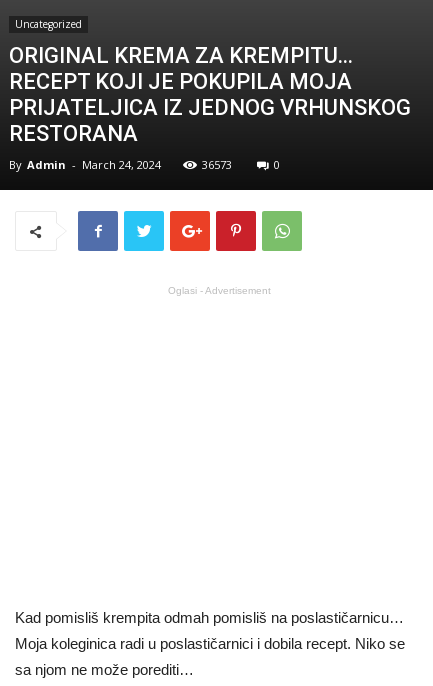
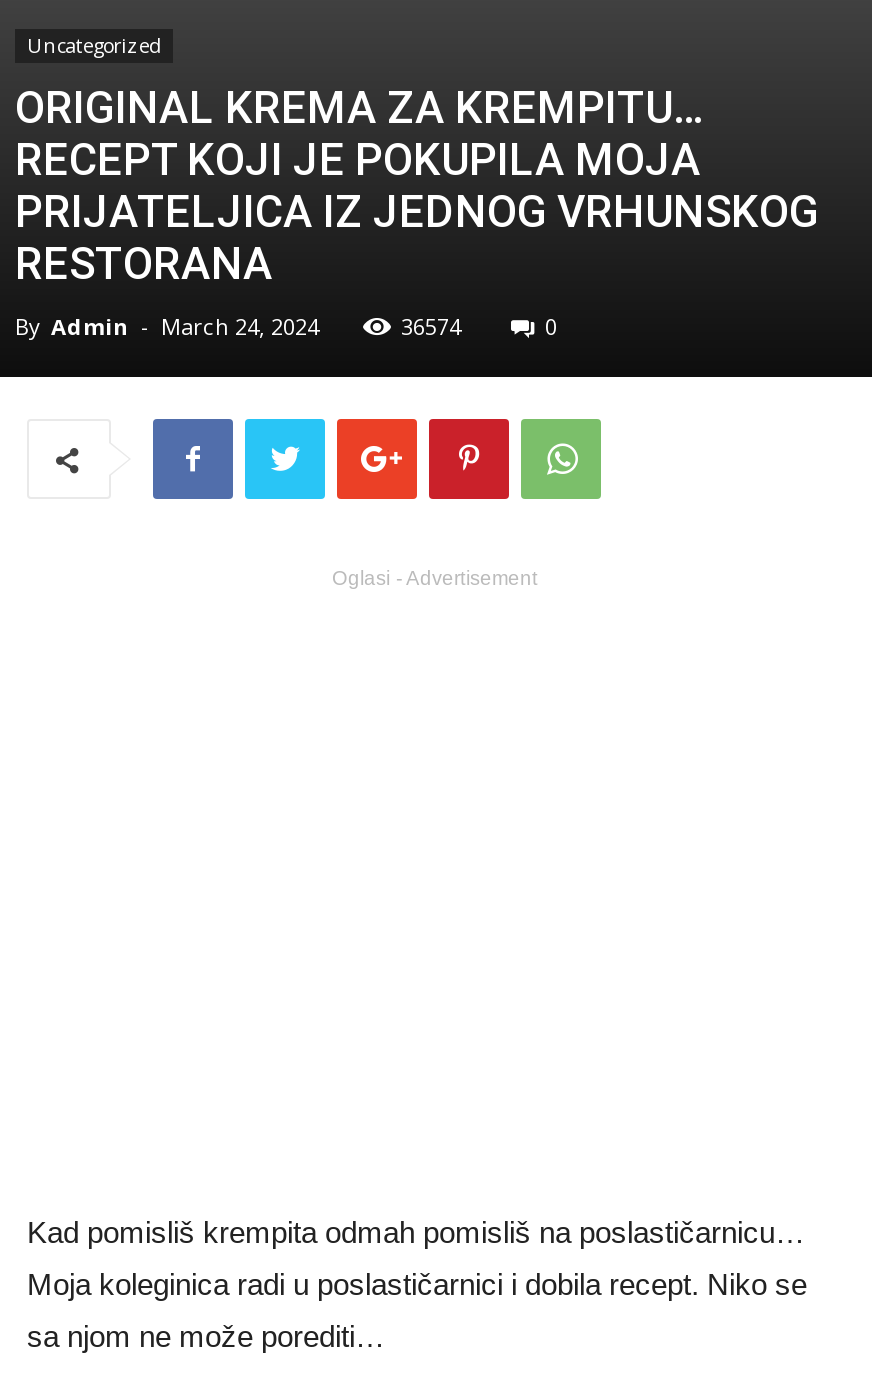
[202,157,232,172] 36573 -> [401,311,461,341] 36574

